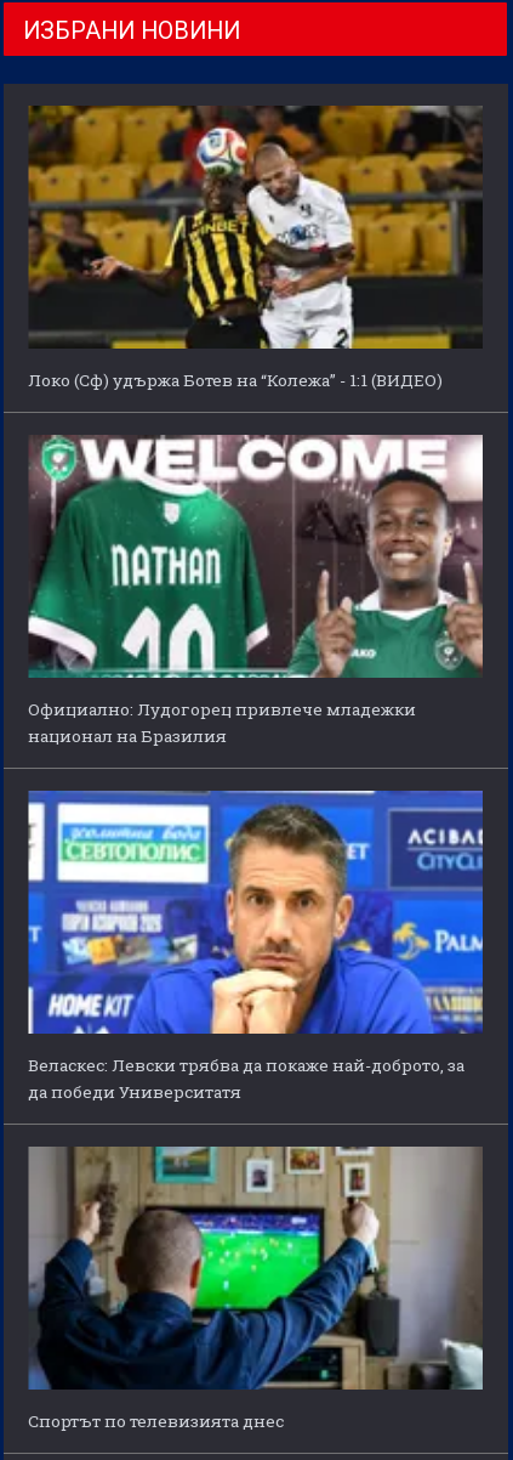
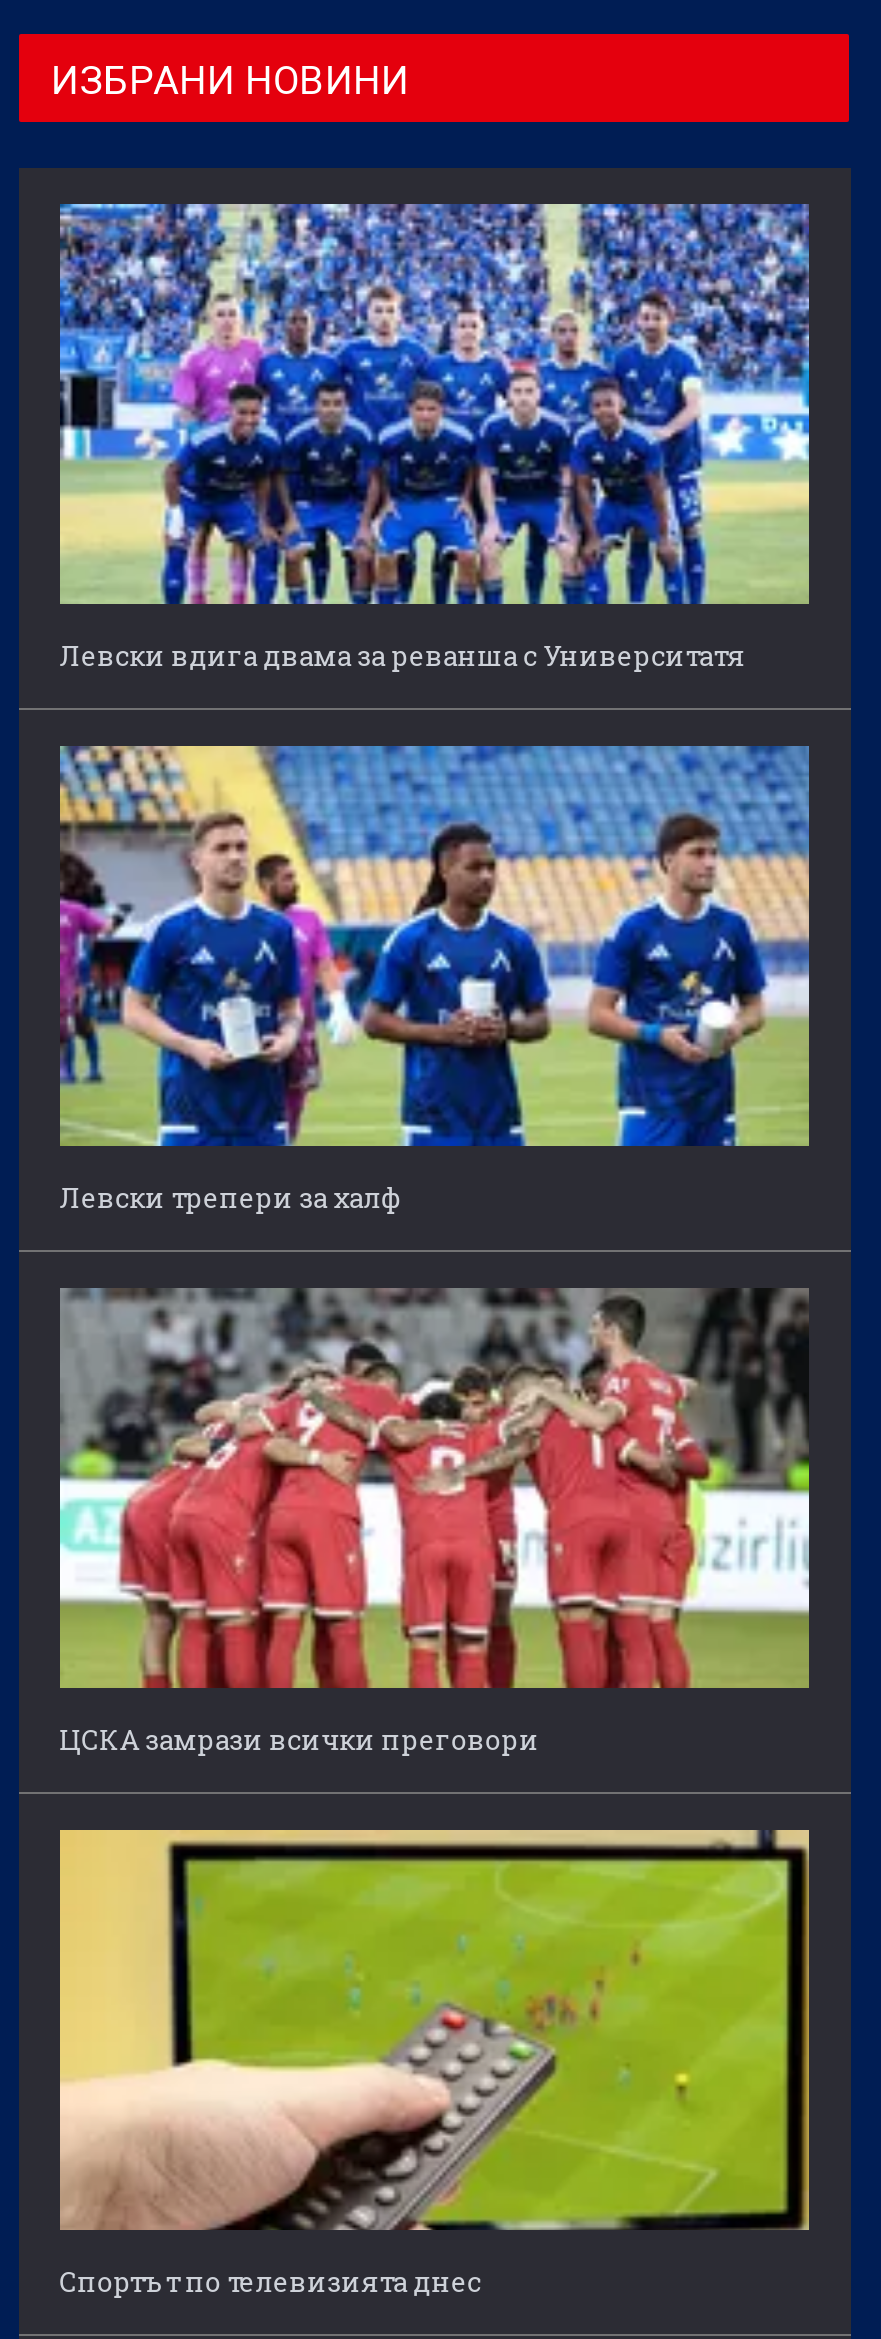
[28,104,483,391] [image] | Локо (Сф) удържа Ботев на “Колежа” - 1:1 (ВИДЕО) -> [57,202,811,674] [image] | Левски вдига двама за реванша с Университатя
[28,434,484,747] [image] | Официално: Лудогорец привлече младежки | национал на Бразилия -> [59,744,811,1216] [image] | Левски трепери за халф
[28,790,484,1103] [image] | Веласкес: Левски трябва да покаже най-доброто, за | да победи Университатя -> [57,1286,811,1758] [image] | ЦСКА замрази всички преговори
[28,1145,484,1390] [image] -> [59,1828,809,2232] [image]

